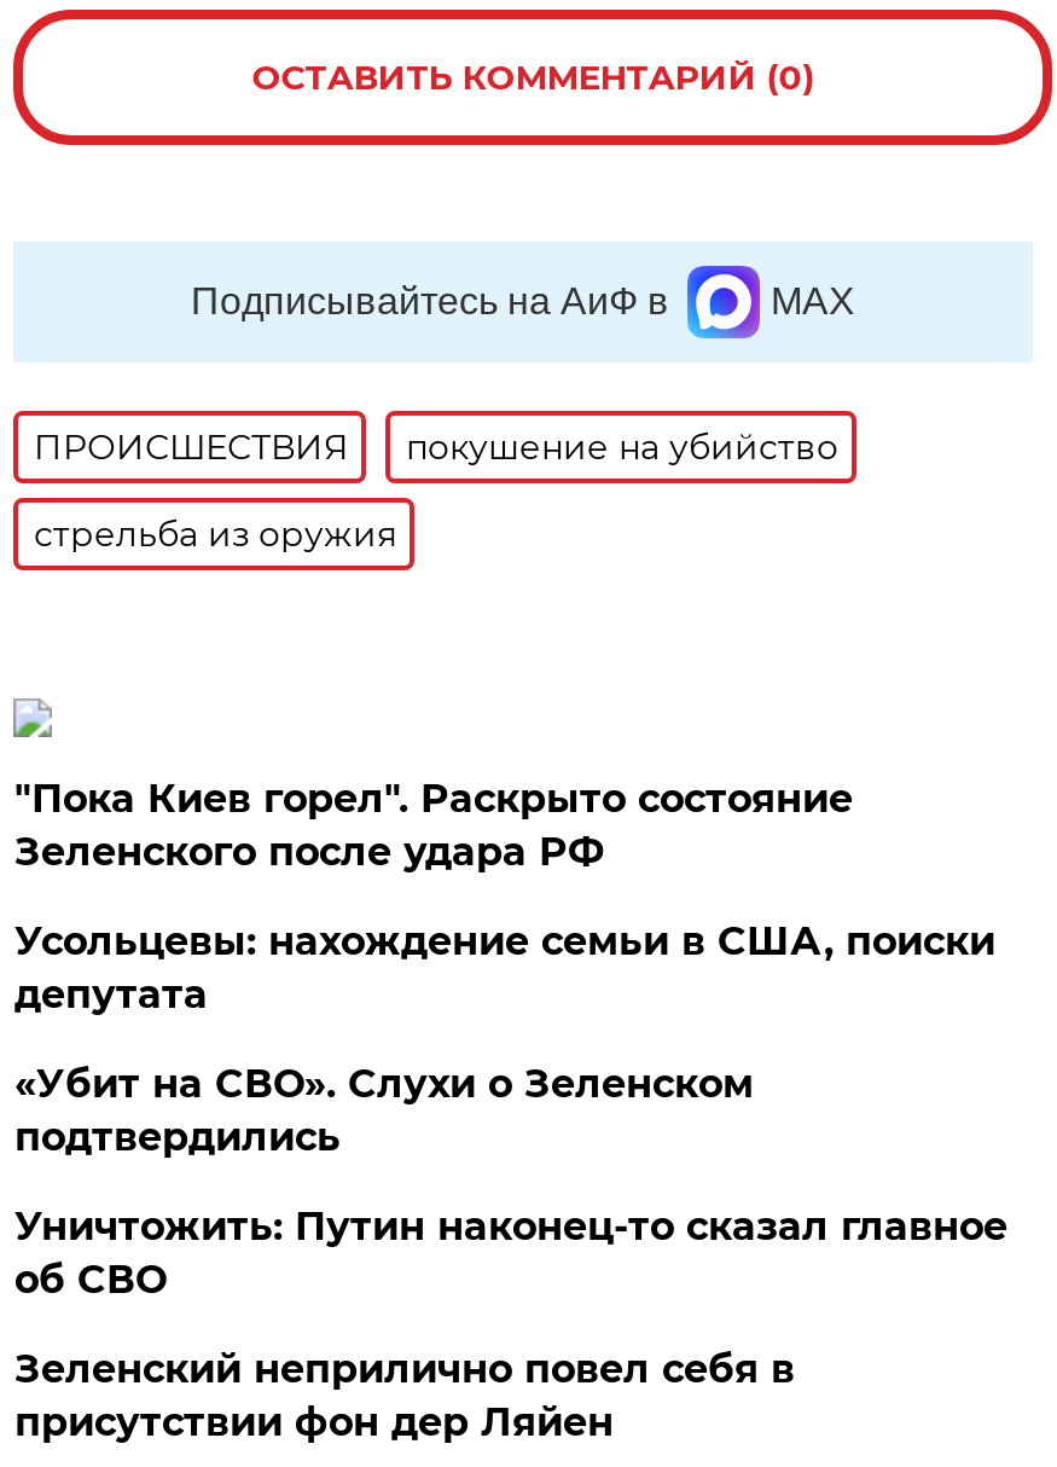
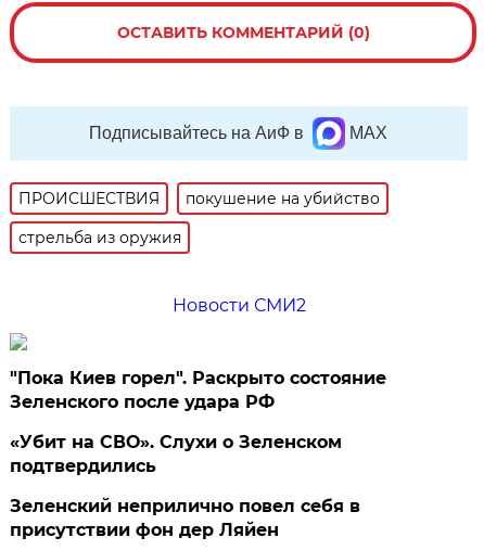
none -> [172,295,306,316] Новости СМИ2
moved [14,776,853,875] -> [10,368,387,412]: "Пока Киев горел". Раскрыто состояние | Зеленского после удара РФ
[14,918,995,1017] Усольцевы: нахождение семьи в США, поиски | депутата -> none
[14,1204,1007,1303] Уничтожить: Путин наконец-то сказал главное | об СВО -> none

